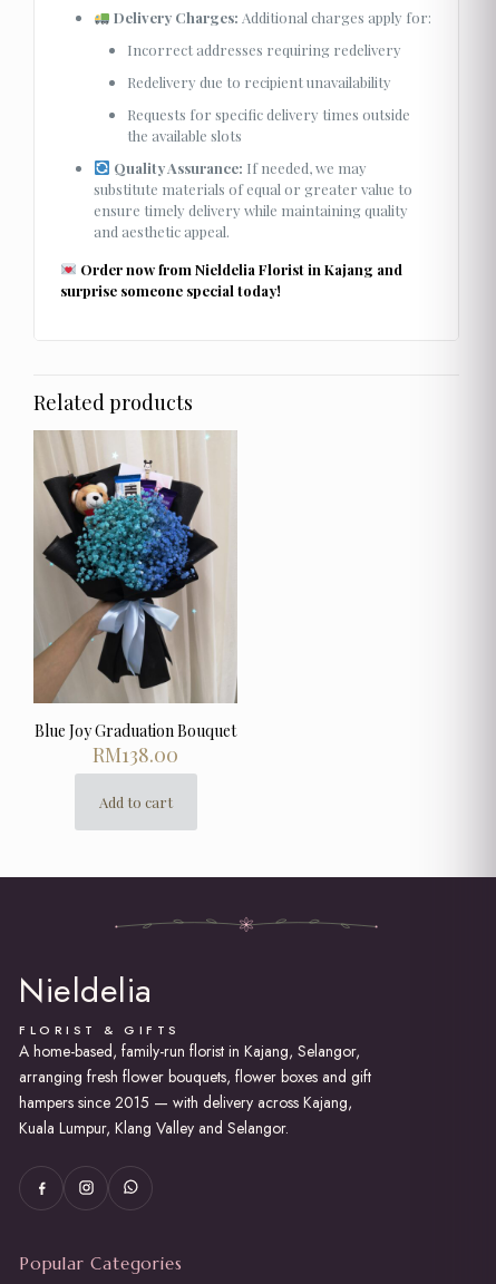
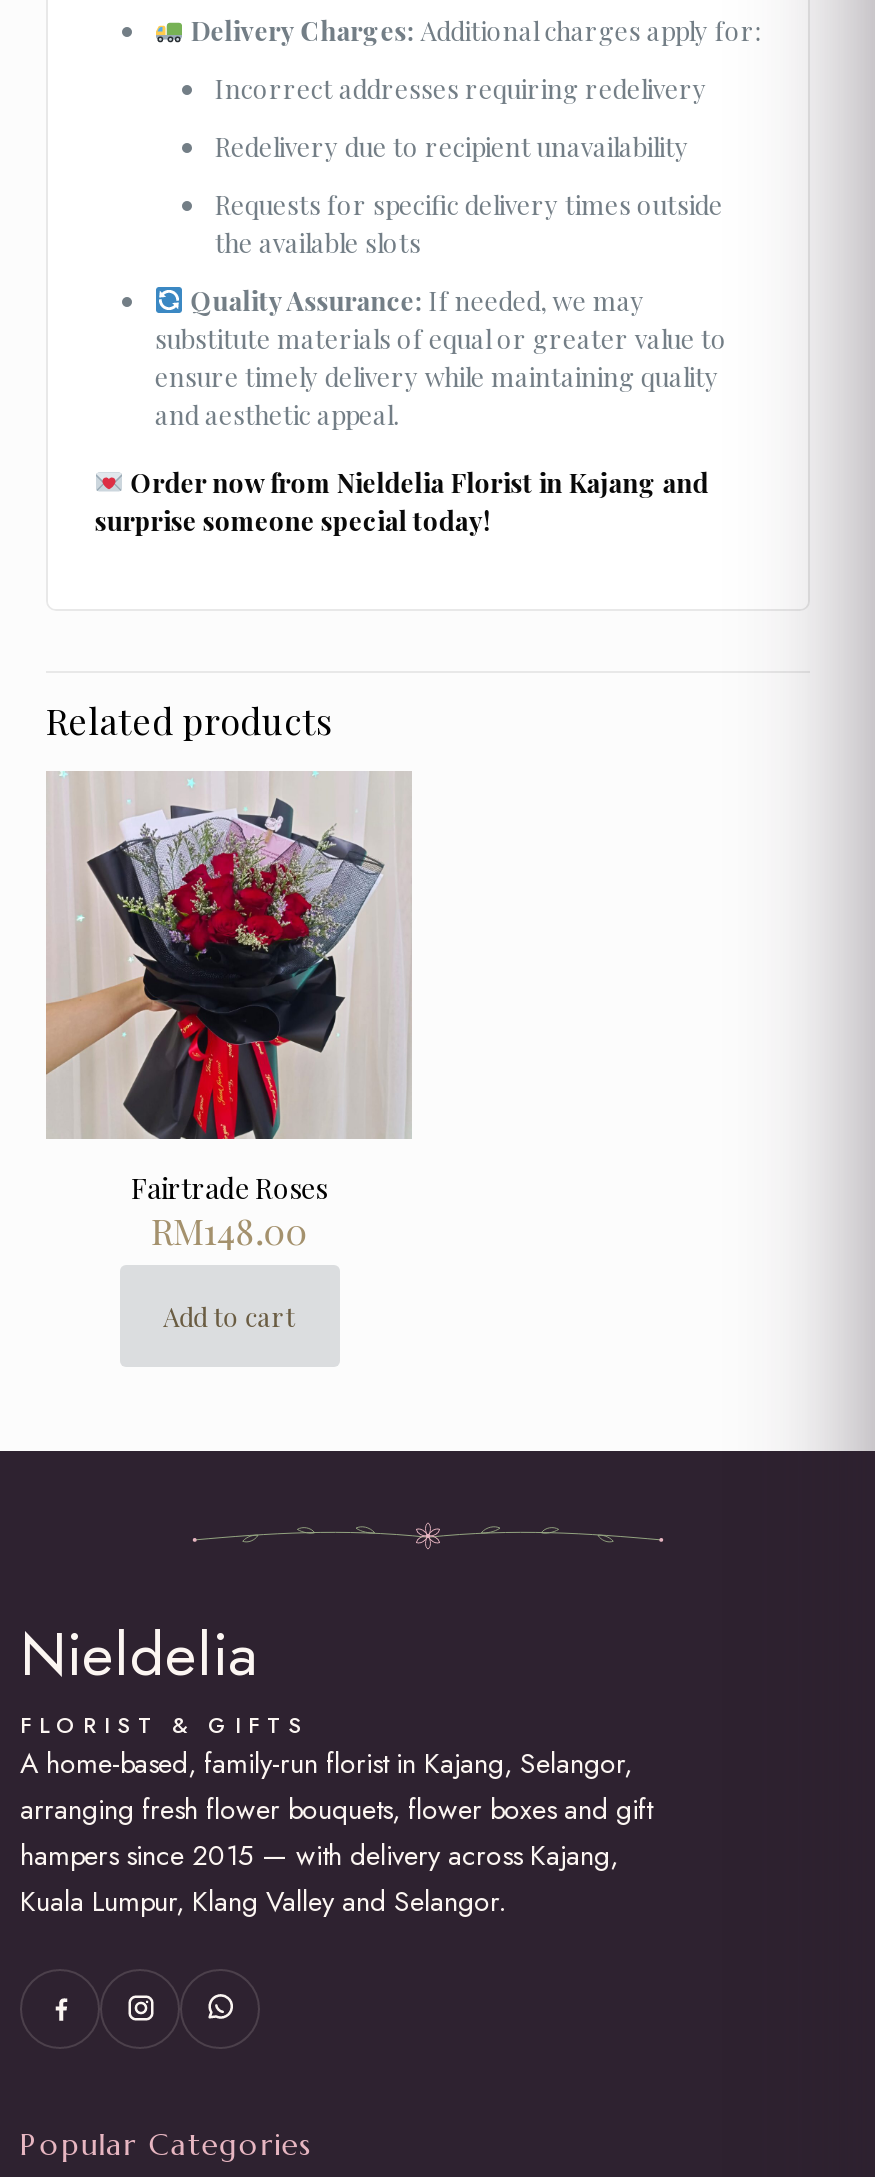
[33,430,237,768] [image] | Blue Joy Graduation Bouquet | RM138.00 -> [46,773,386,1254] [image] | Fairtrade Roses | RM148.00

